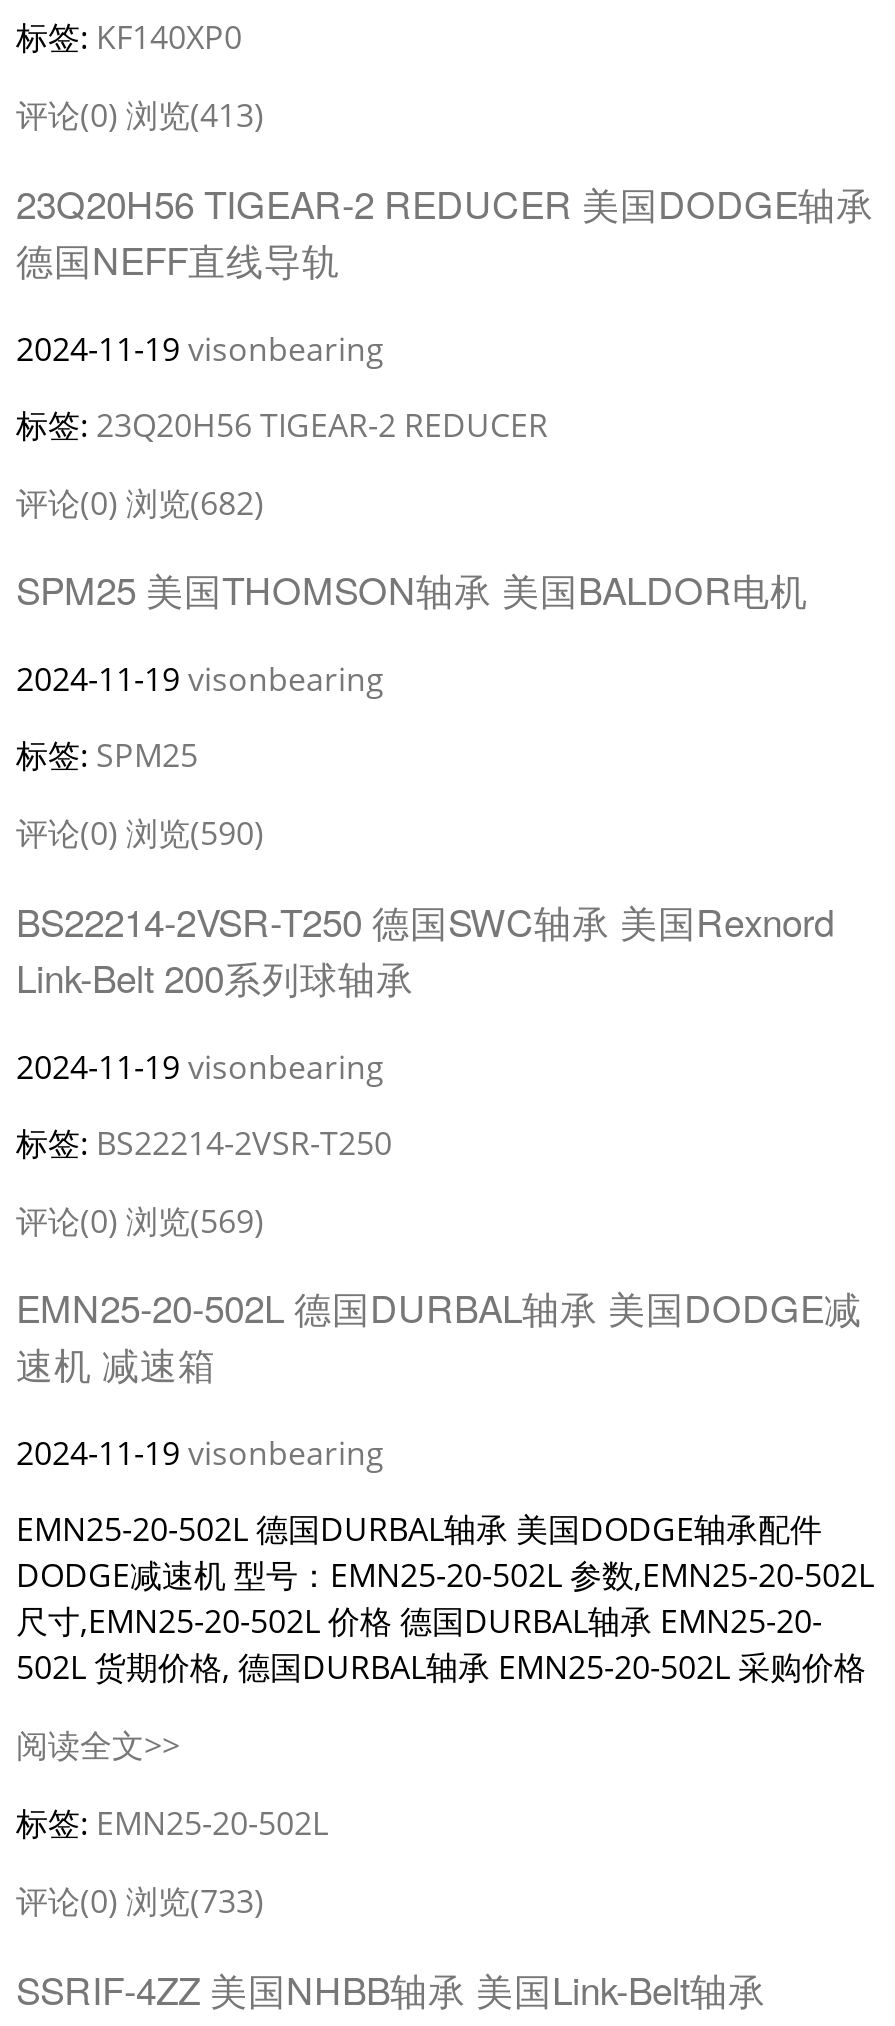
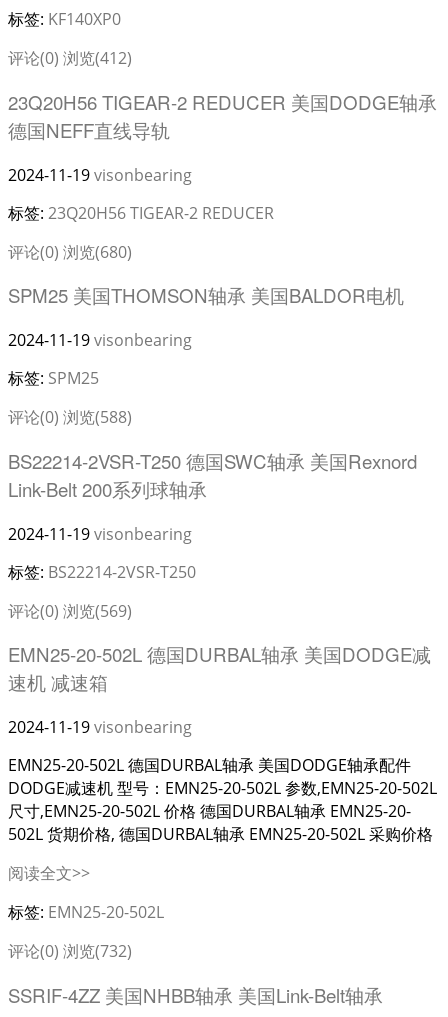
[16,93,264,137] 评论(0) 浏览(413) -> [8,47,132,69] 评论(0) 浏览(412)
[16,480,264,524] 评论(0) 浏览(682) -> [8,241,132,263] 评论(0) 浏览(680)
[16,811,264,855] 评论(0) 浏览(590) -> [8,406,132,428] 评论(0) 浏览(588)
[16,1879,264,1923] 评论(0) 浏览(733) -> [8,940,132,962] 评论(0) 浏览(732)

